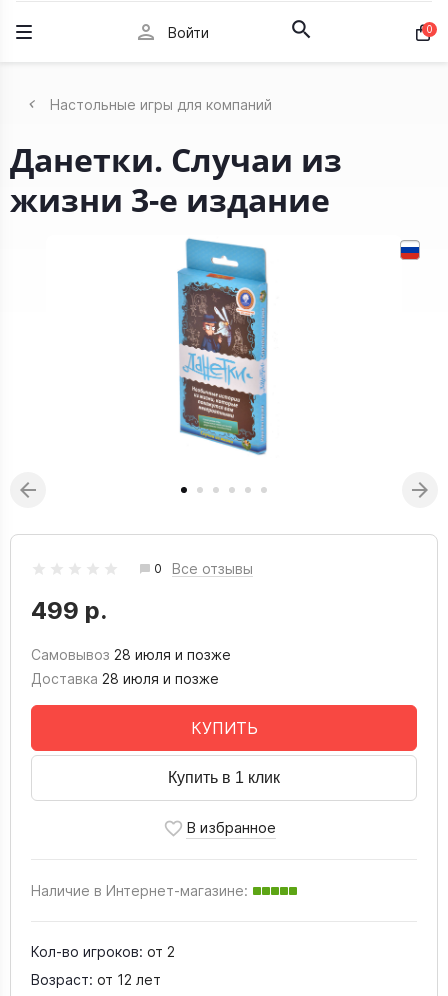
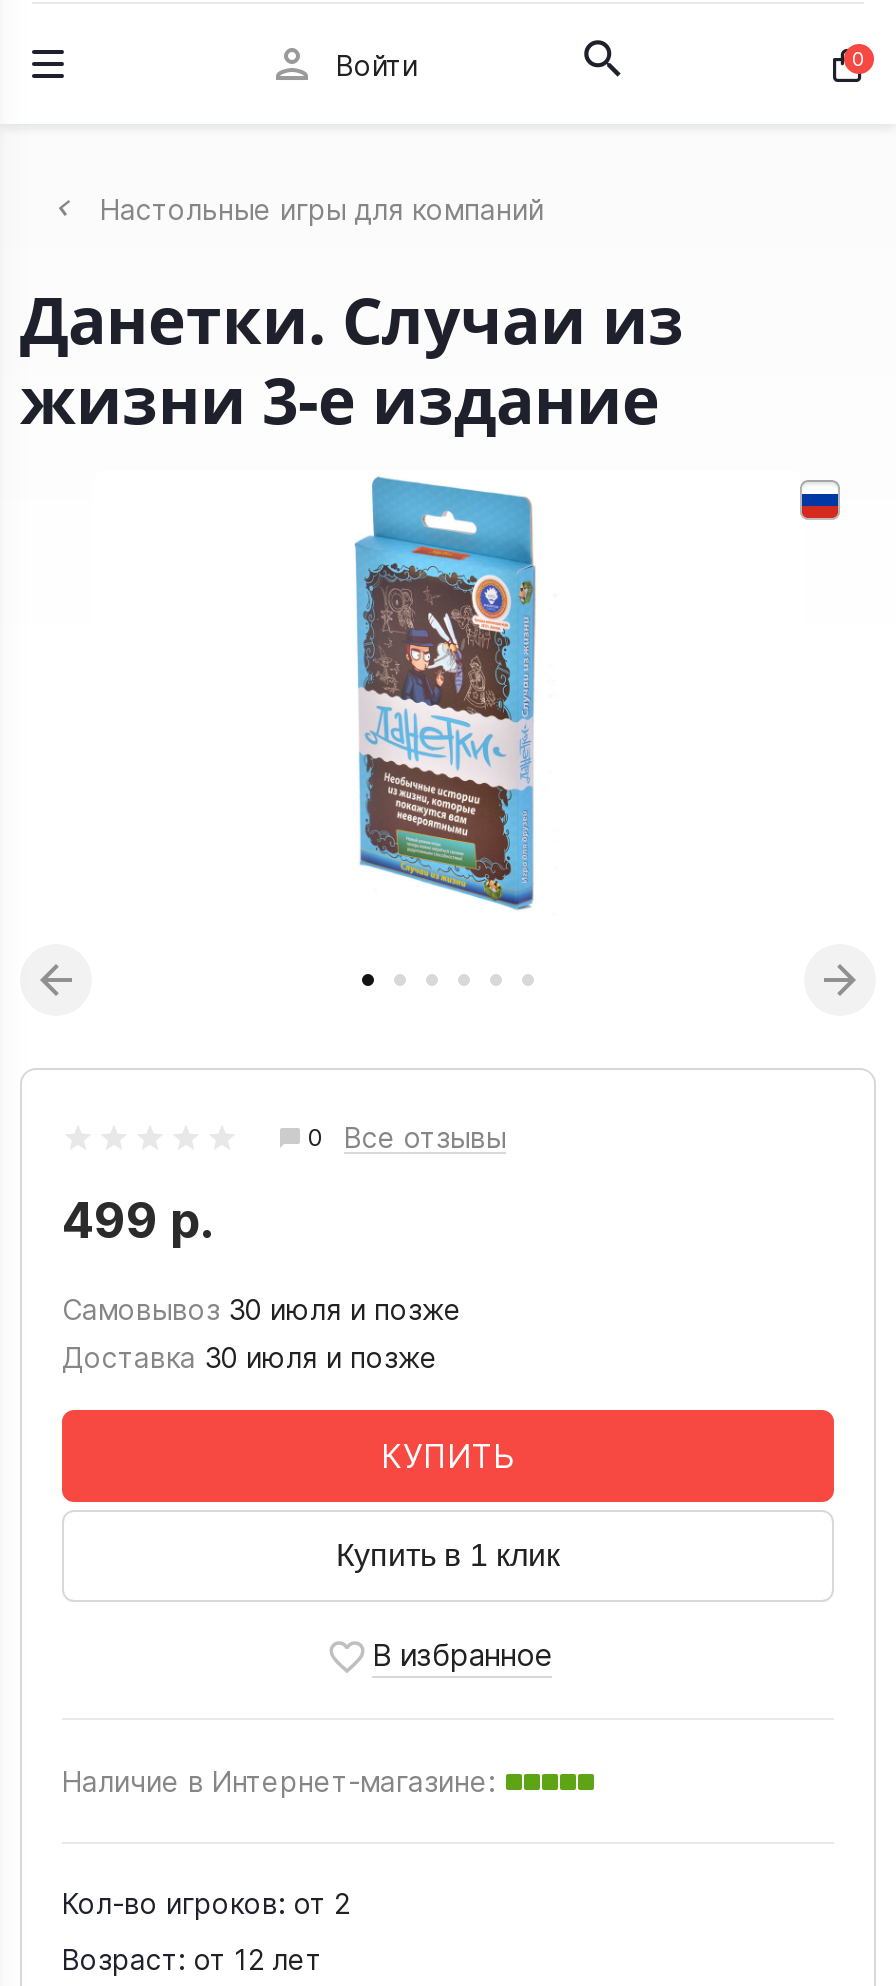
[31,646,231,663] Самовывоз 28 июля и позже -> [62,1292,462,1326] Самовывоз 30 июля и позже
[31,670,219,687] Доставка 28 июля и позже -> [62,1340,438,1374] Доставка 30 июля и позже

